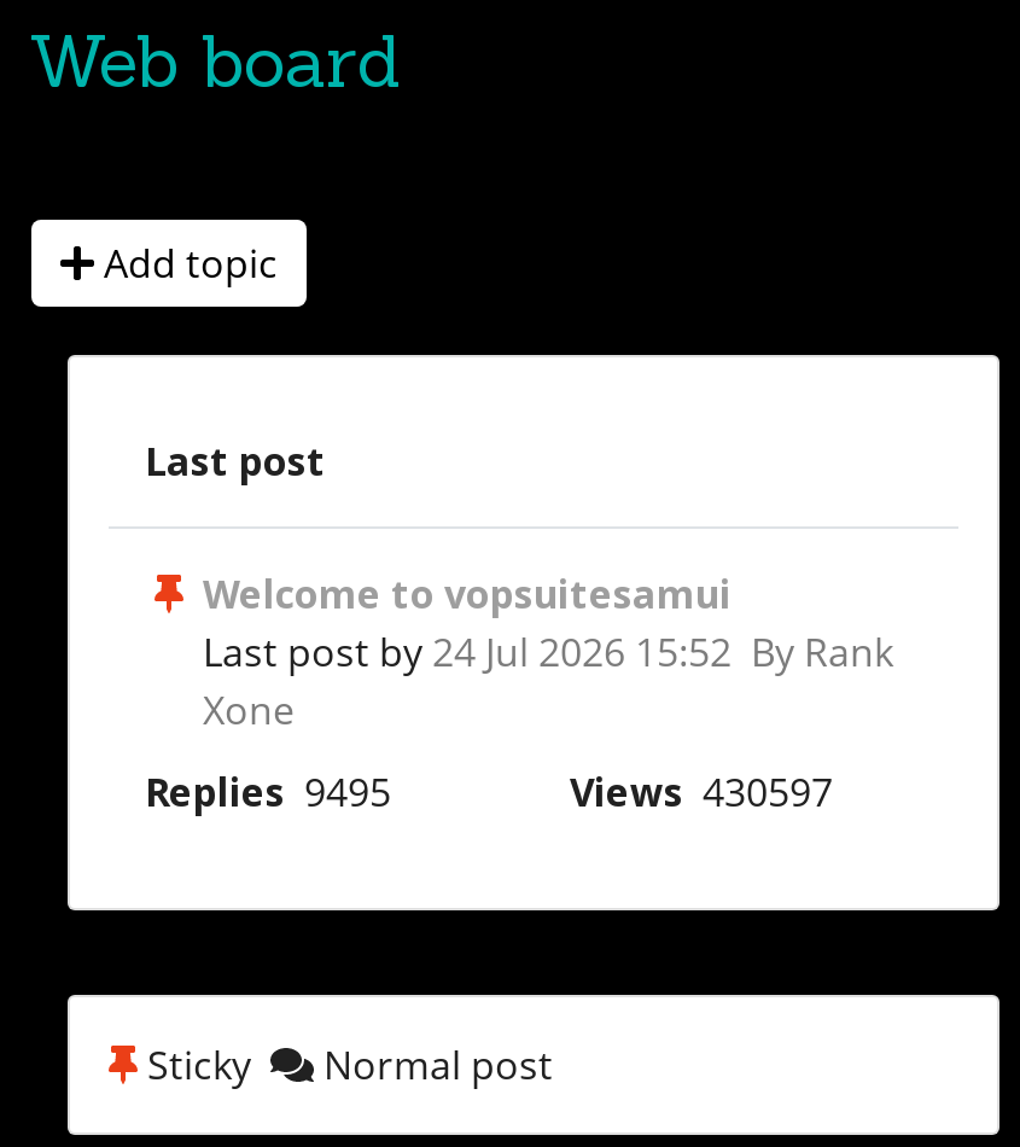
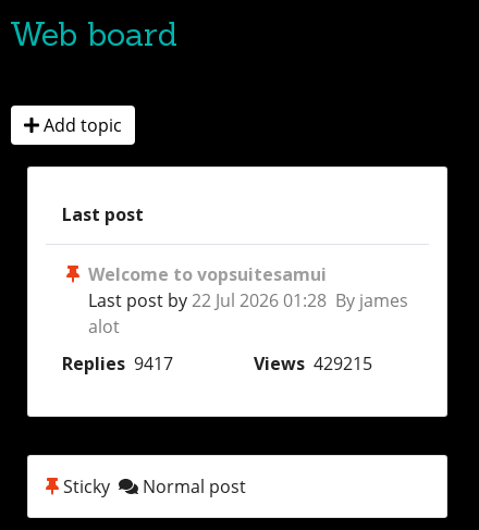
[203,626,893,737] Last post by 24 Jul 2026 15:52 By Rank | Xone -> [88,289,408,339] Last post by 22 Jul 2026 01:28 By james | alot
[145,766,833,820] Replies 9495 | Views 430597 -> [62,352,372,376] Replies 9417 | Views 429215

